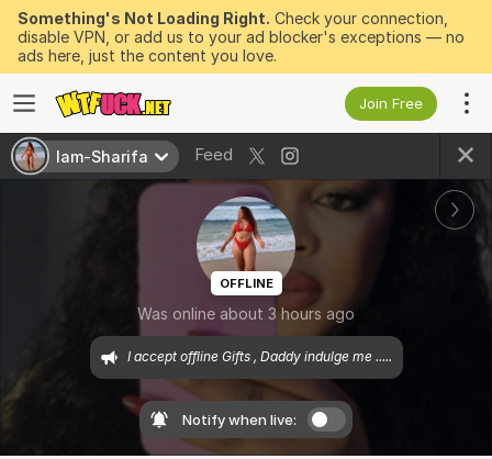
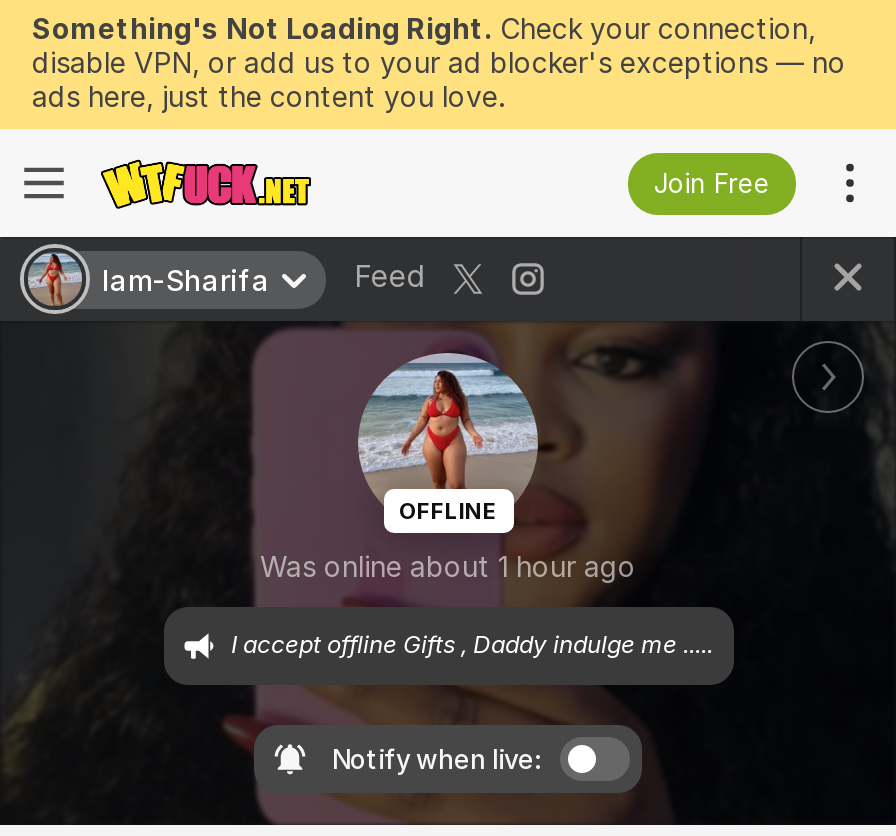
[137,305,355,323] Was online about 3 hours ago -> [260,550,636,584] Was online about 1 hour ago

